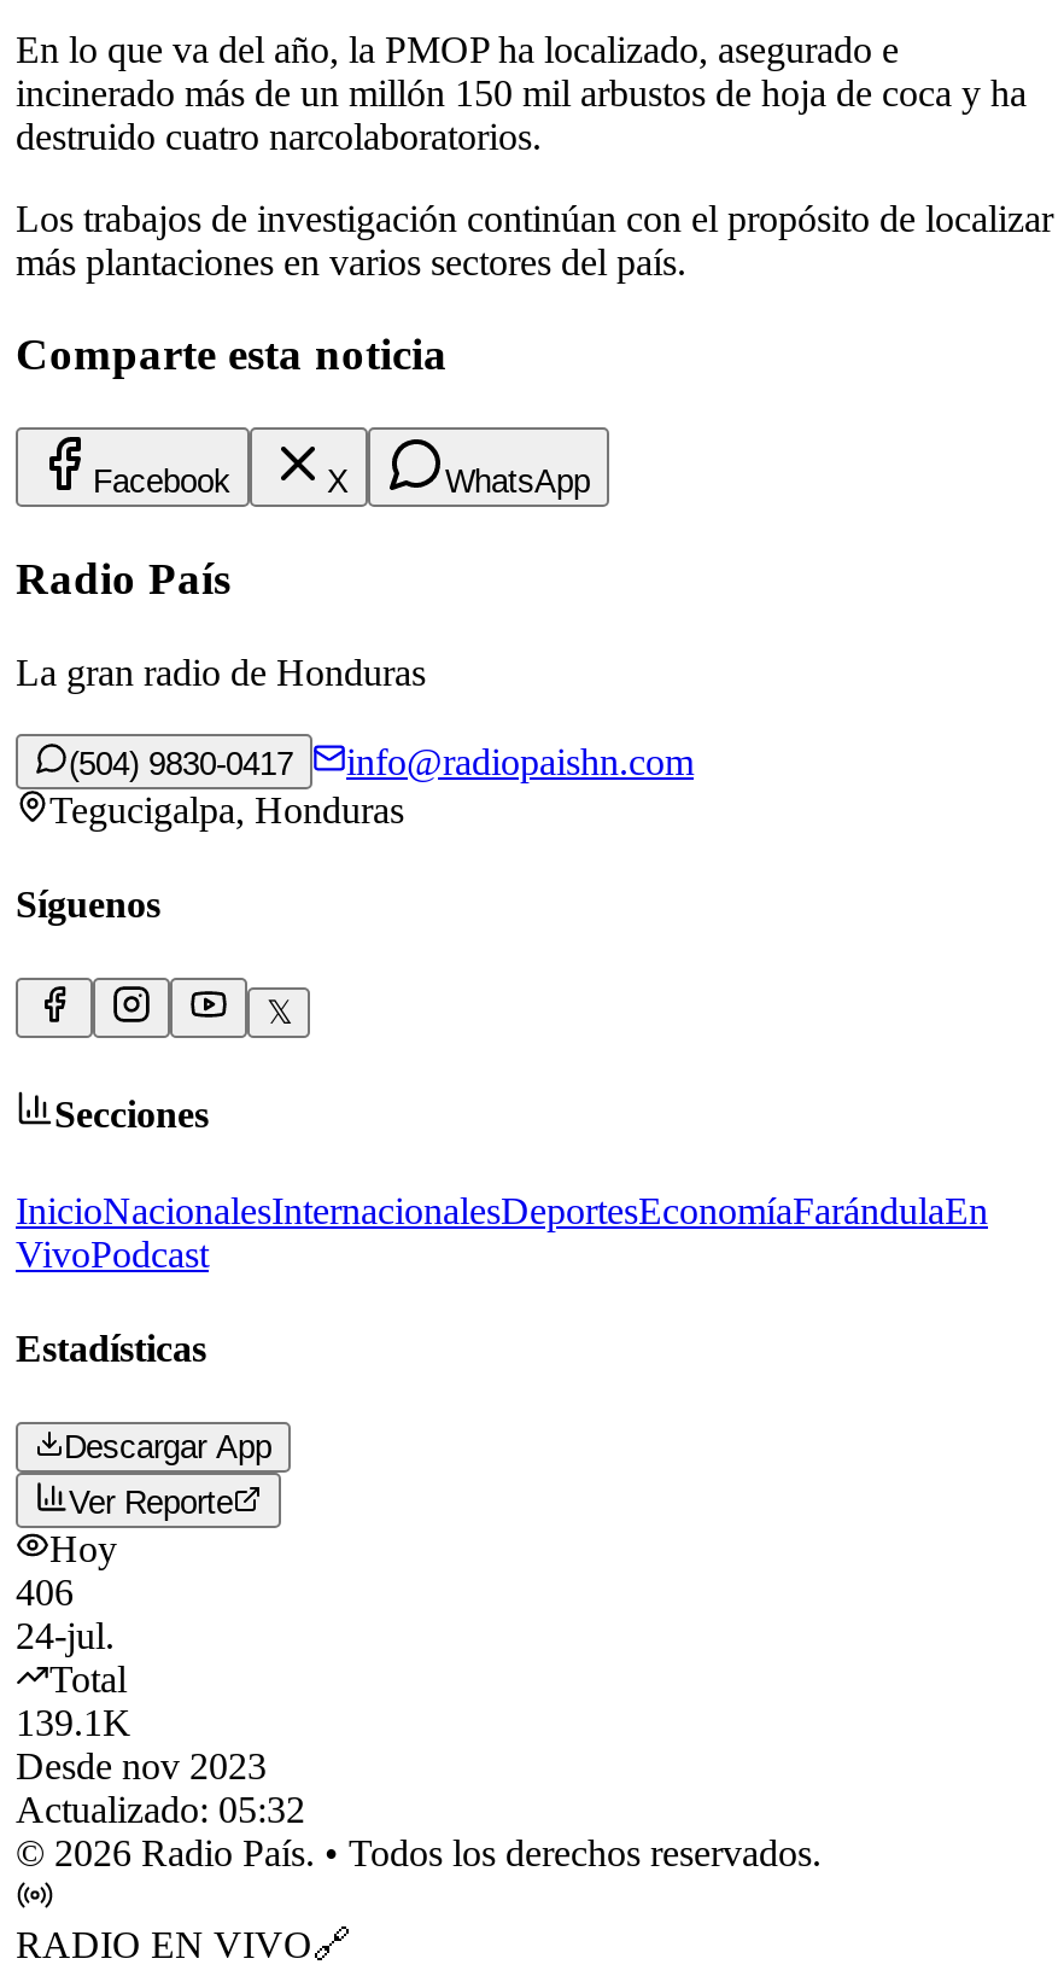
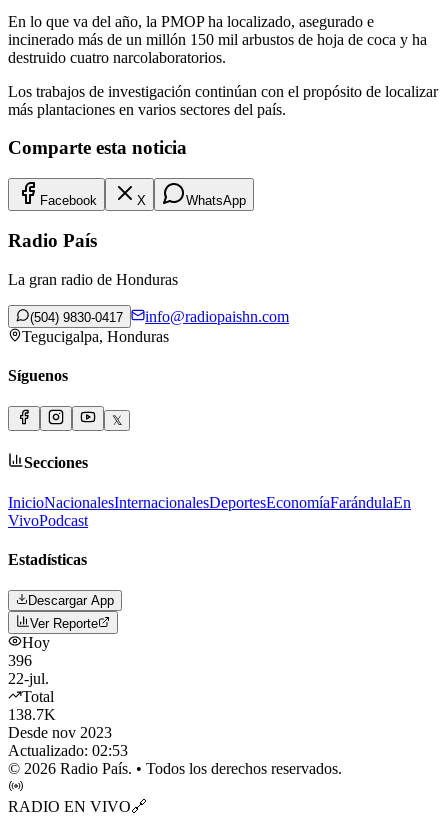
[16,1572,115,1657] 406 | 24-jul. -> [8,652,49,687] 396 | 22-jul.
[16,1702,131,1743] 139.1K -> [8,706,56,723] 138.7K
[16,1789,305,1830] Actualizado: 05:32 -> [8,742,128,759] Actualizado: 02:53

